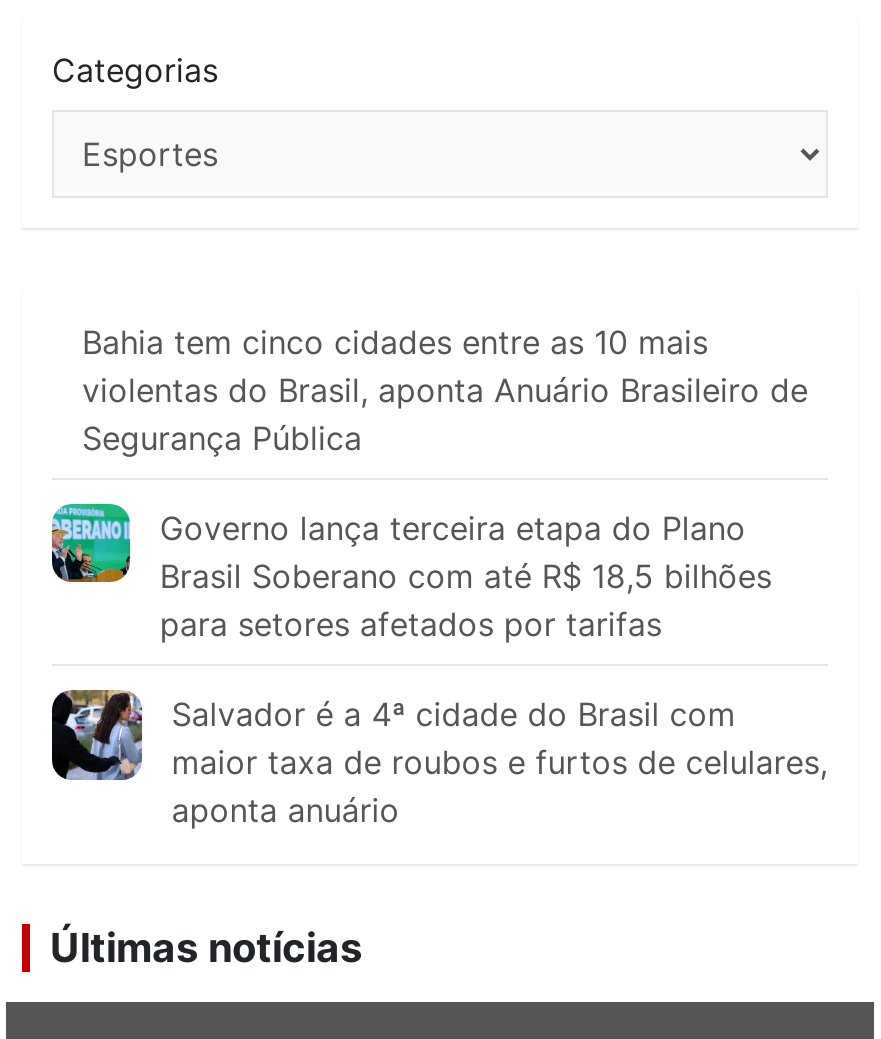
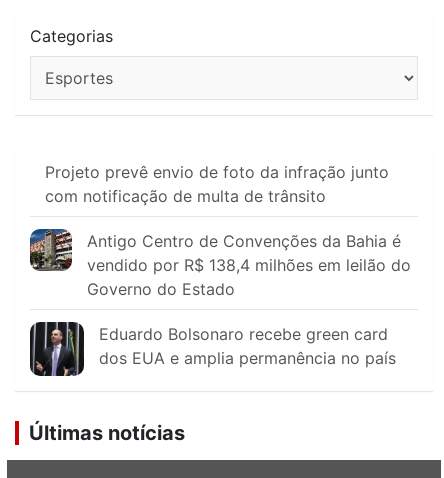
[82,322,808,458] Bahia tem cinco cidades entre as 10 mais | violentas do Brasil, aponta Anuário Brasileiro de | Segurança Pública -> [45,162,389,206] Projeto prevê envio de foto da infração junto | com notificação de multa de trânsito
[50,508,772,644] [image] | Governo lança terceira etapa do Plano | Brasil Soberano com até R$ 18,5 bilhões | para setores afetados por tarifas -> [29,231,411,299] [image] | Antigo Centro de Convenções da Bahia é | vendido por R$ 138,4 milhões em leilão do | Governo do Estado
[50,687,827,830] [image] | Salvador é a 4ª cidade do Brasil com | maior taxa de roubos e furtos de celulares, | aponta anuário -> [29,321,396,377] [image] | Eduardo Bolsonaro recebe green card | dos EUA e amplia permanência no país

